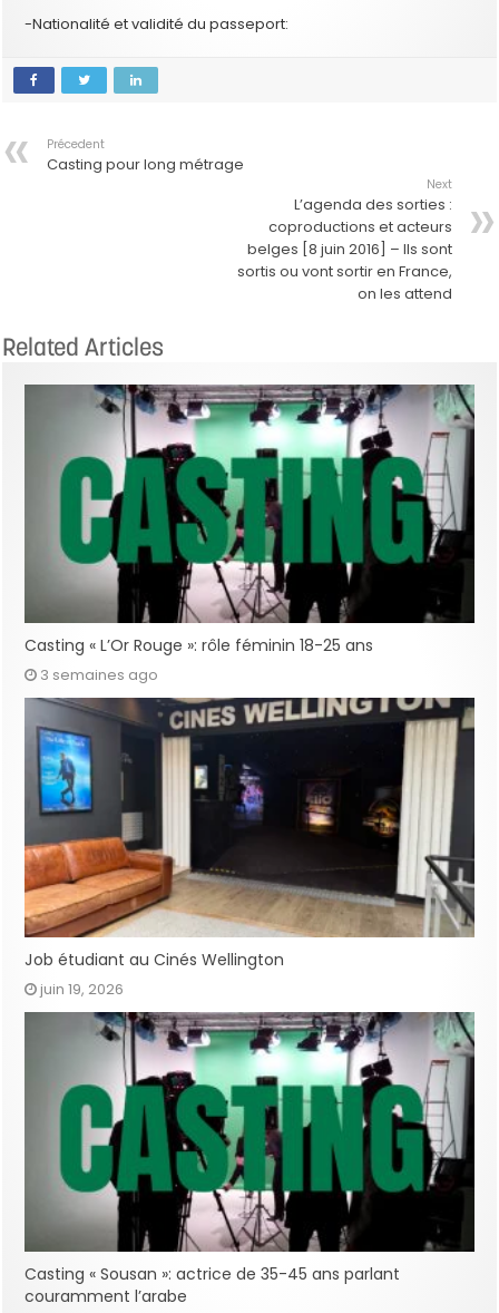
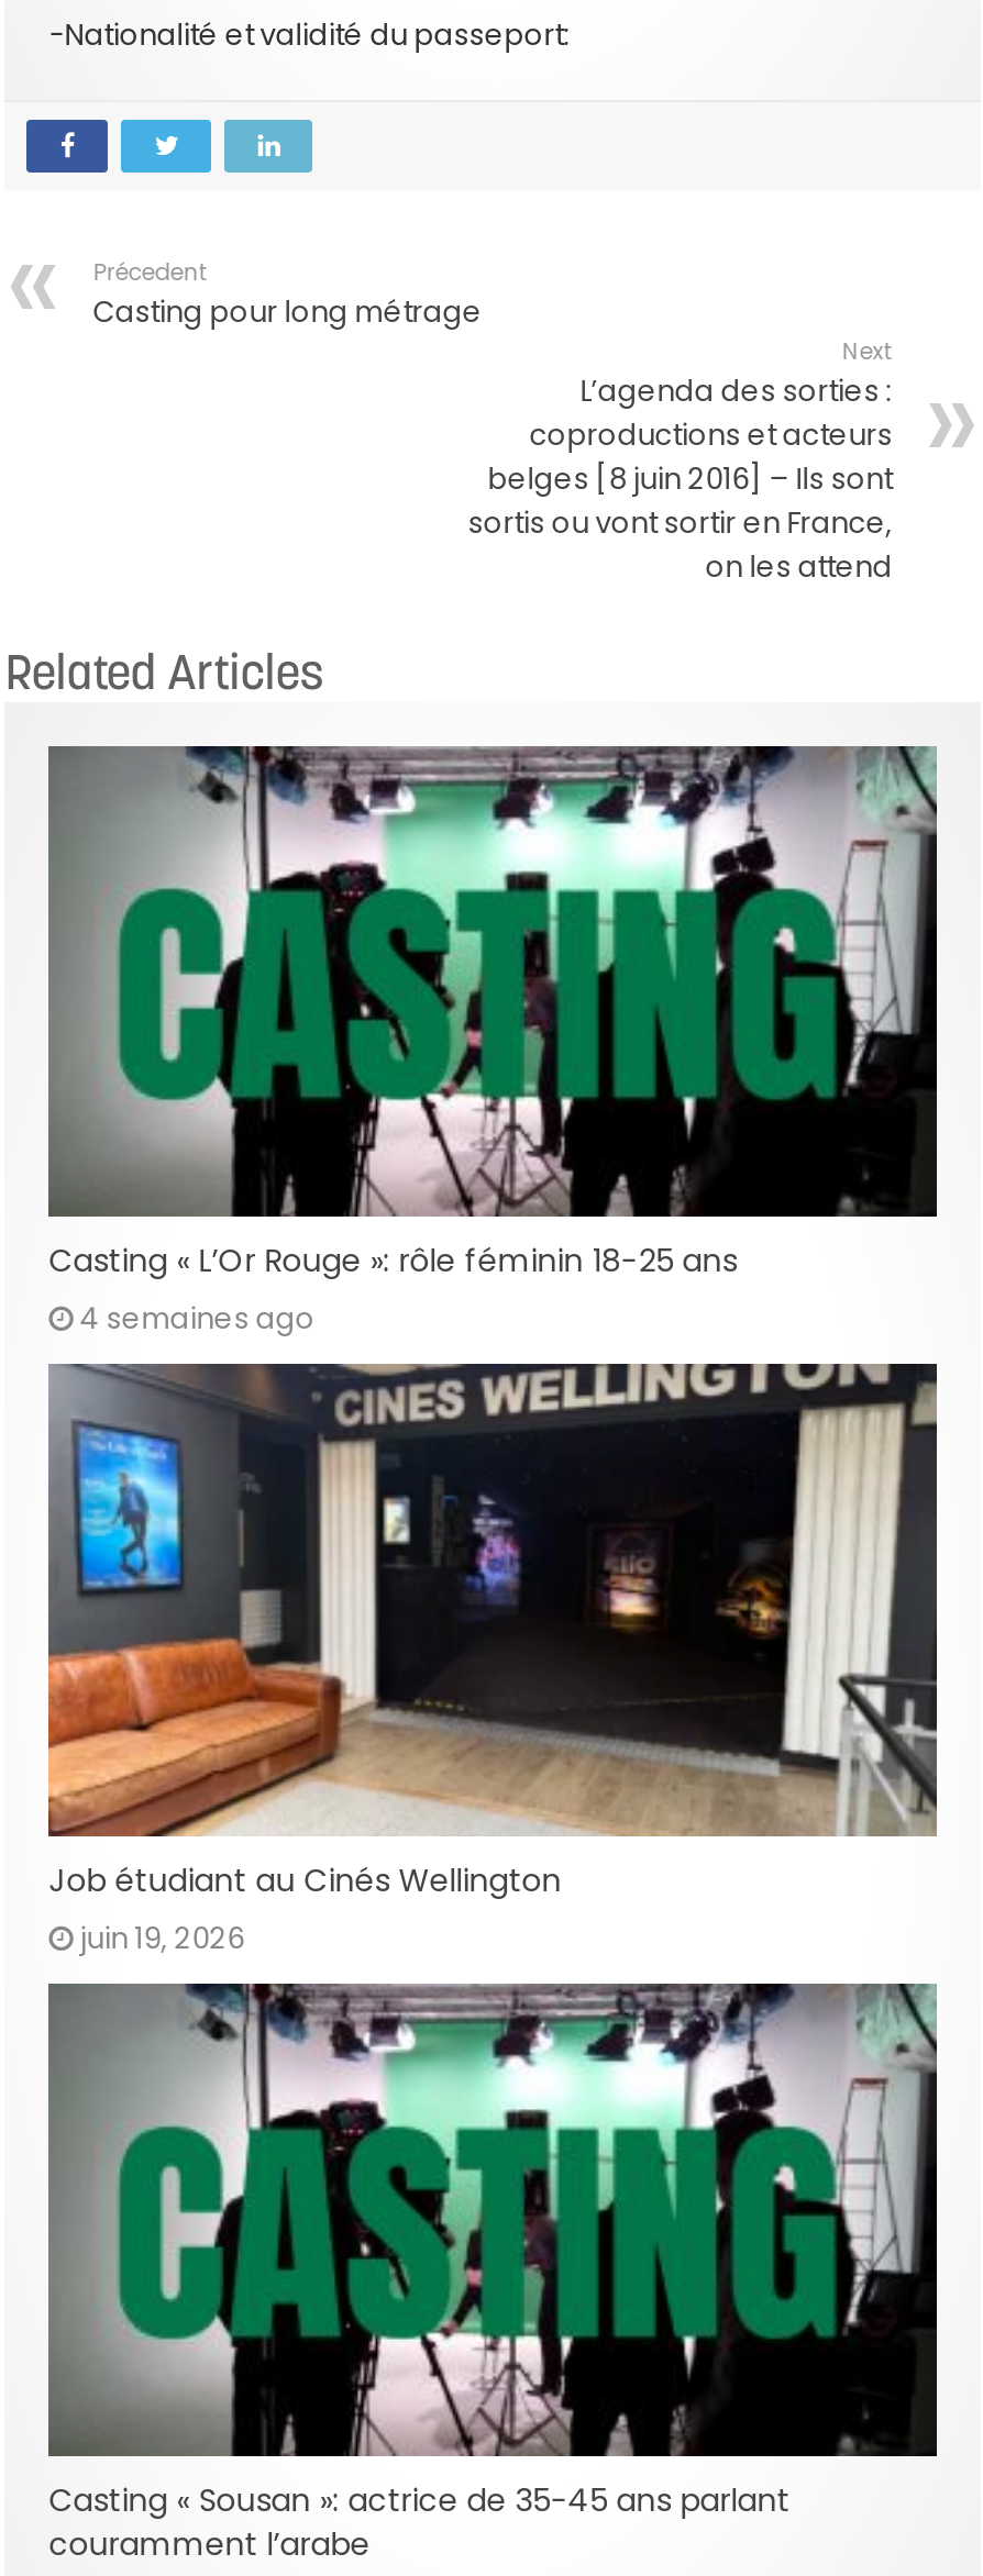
[40,665,158,686] 3 semaines ago -> [80,1299,315,1340] 4 semaines ago

